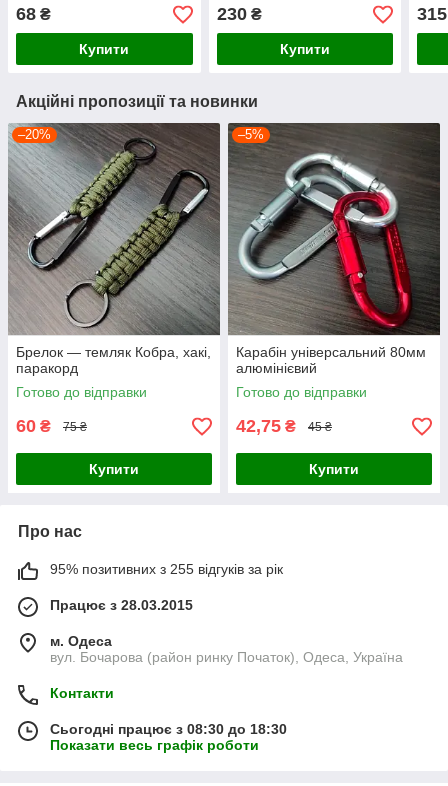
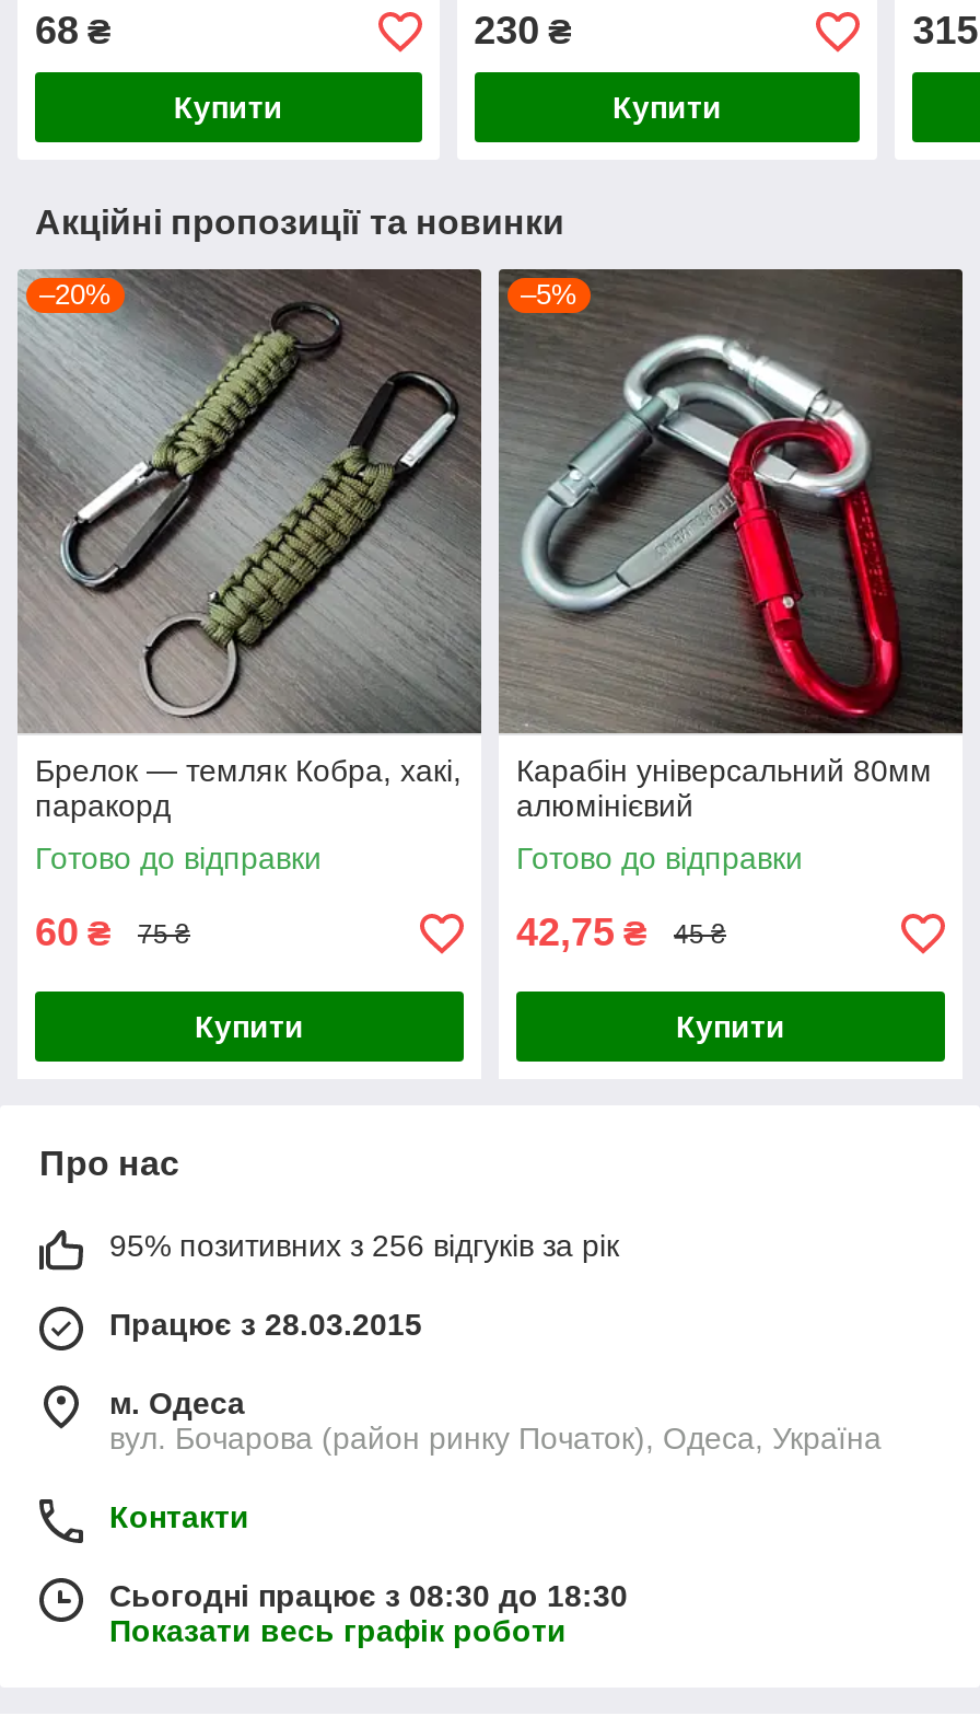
[50,561,283,577] 95% позитивних з 255 відгуків за рік -> [109,1228,619,1263] 95% позитивних з 256 відгуків за рік

